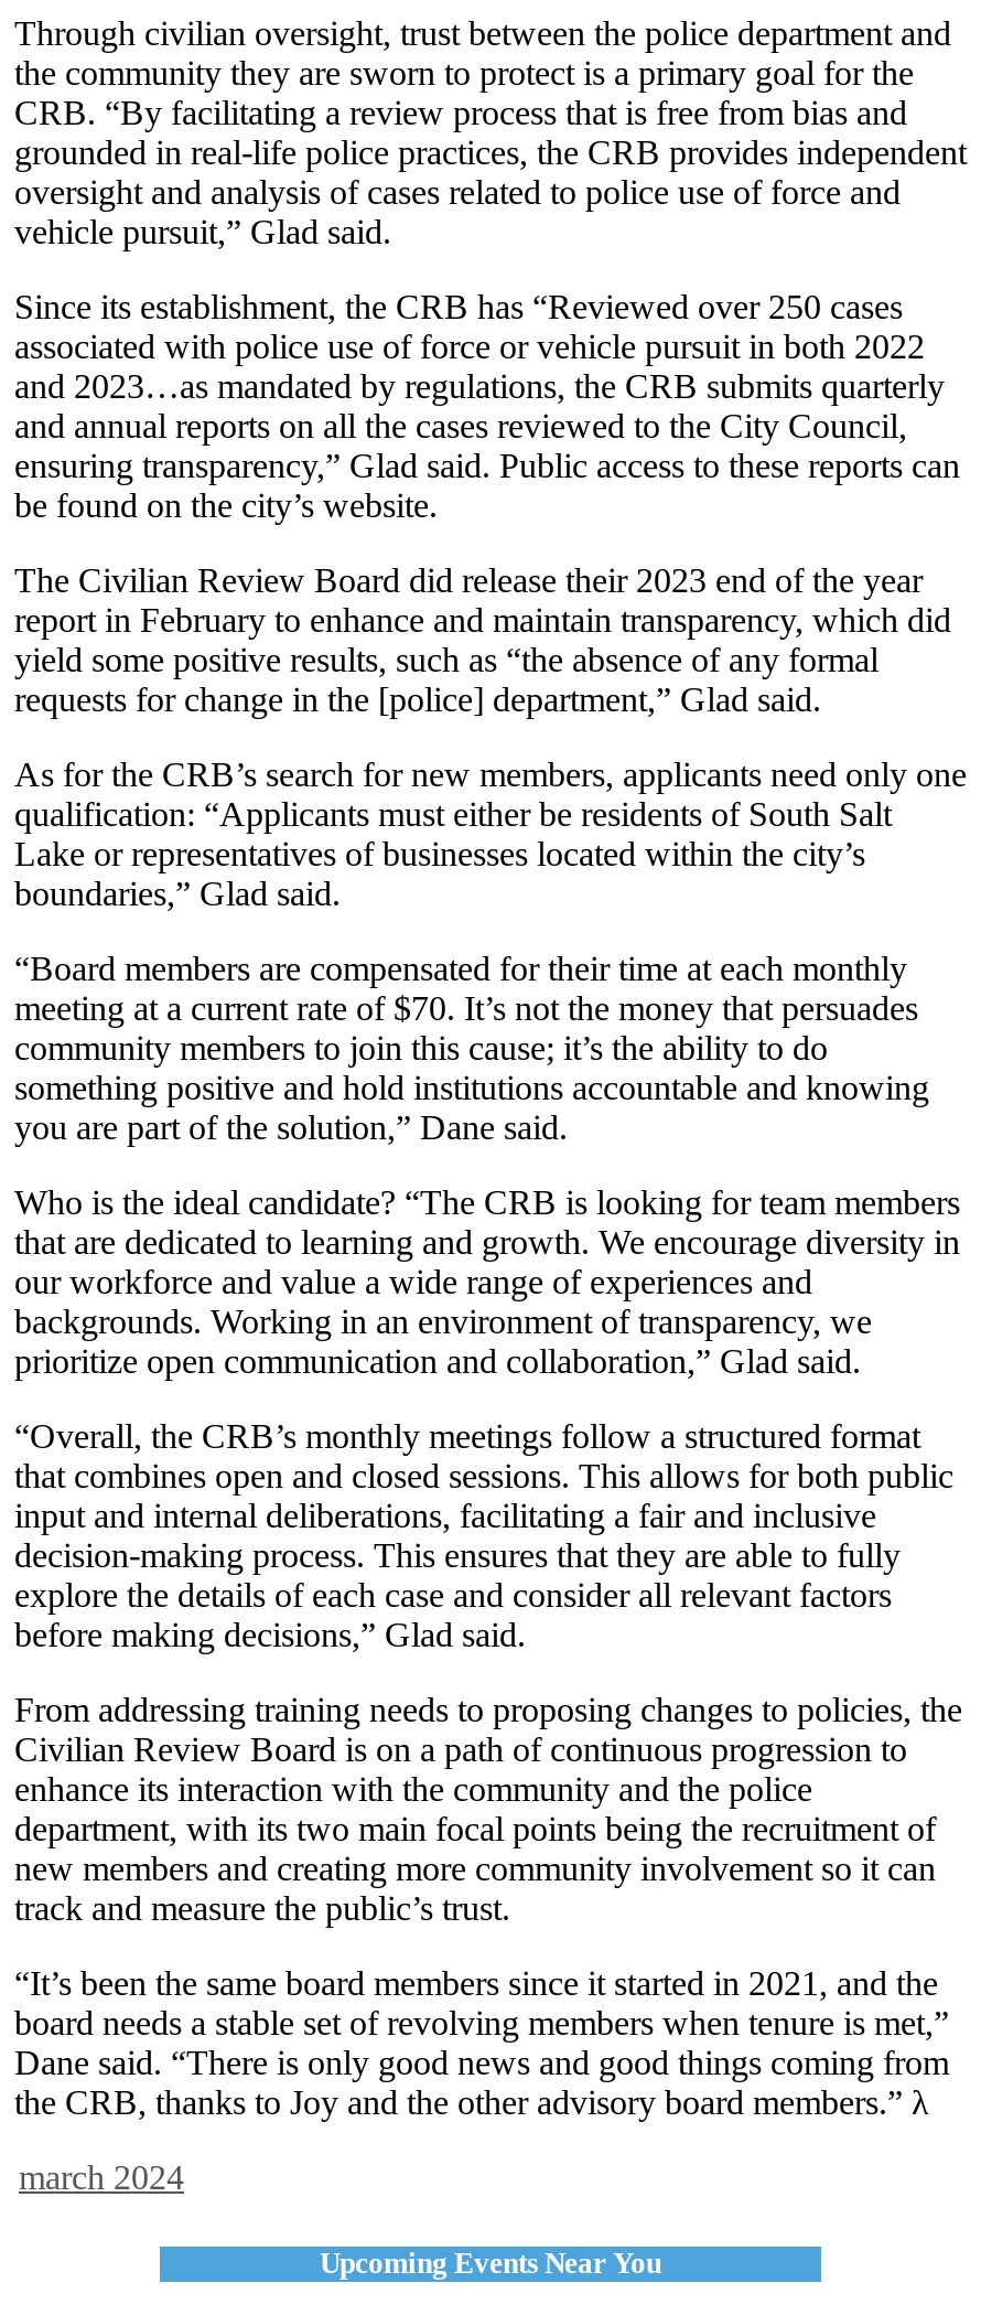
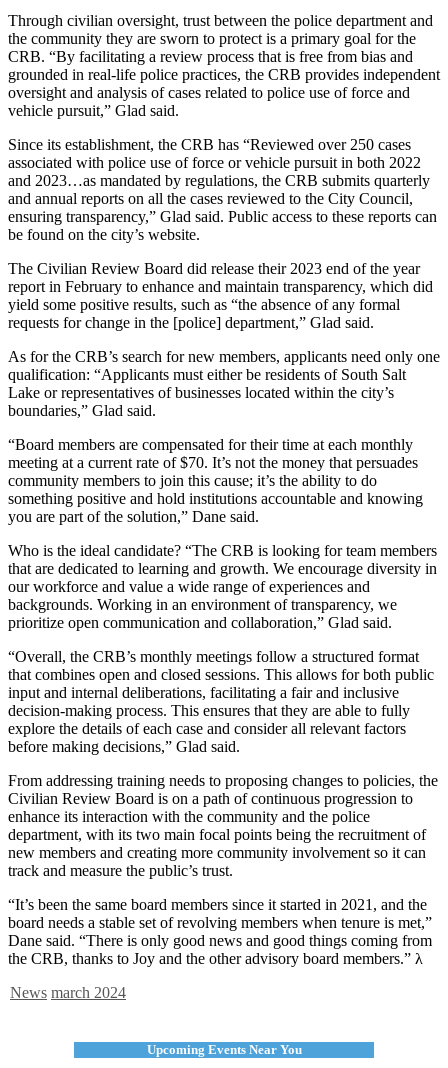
[19,2158,184,2195] march 2024 -> [10,984,126,1001] News march 2024

